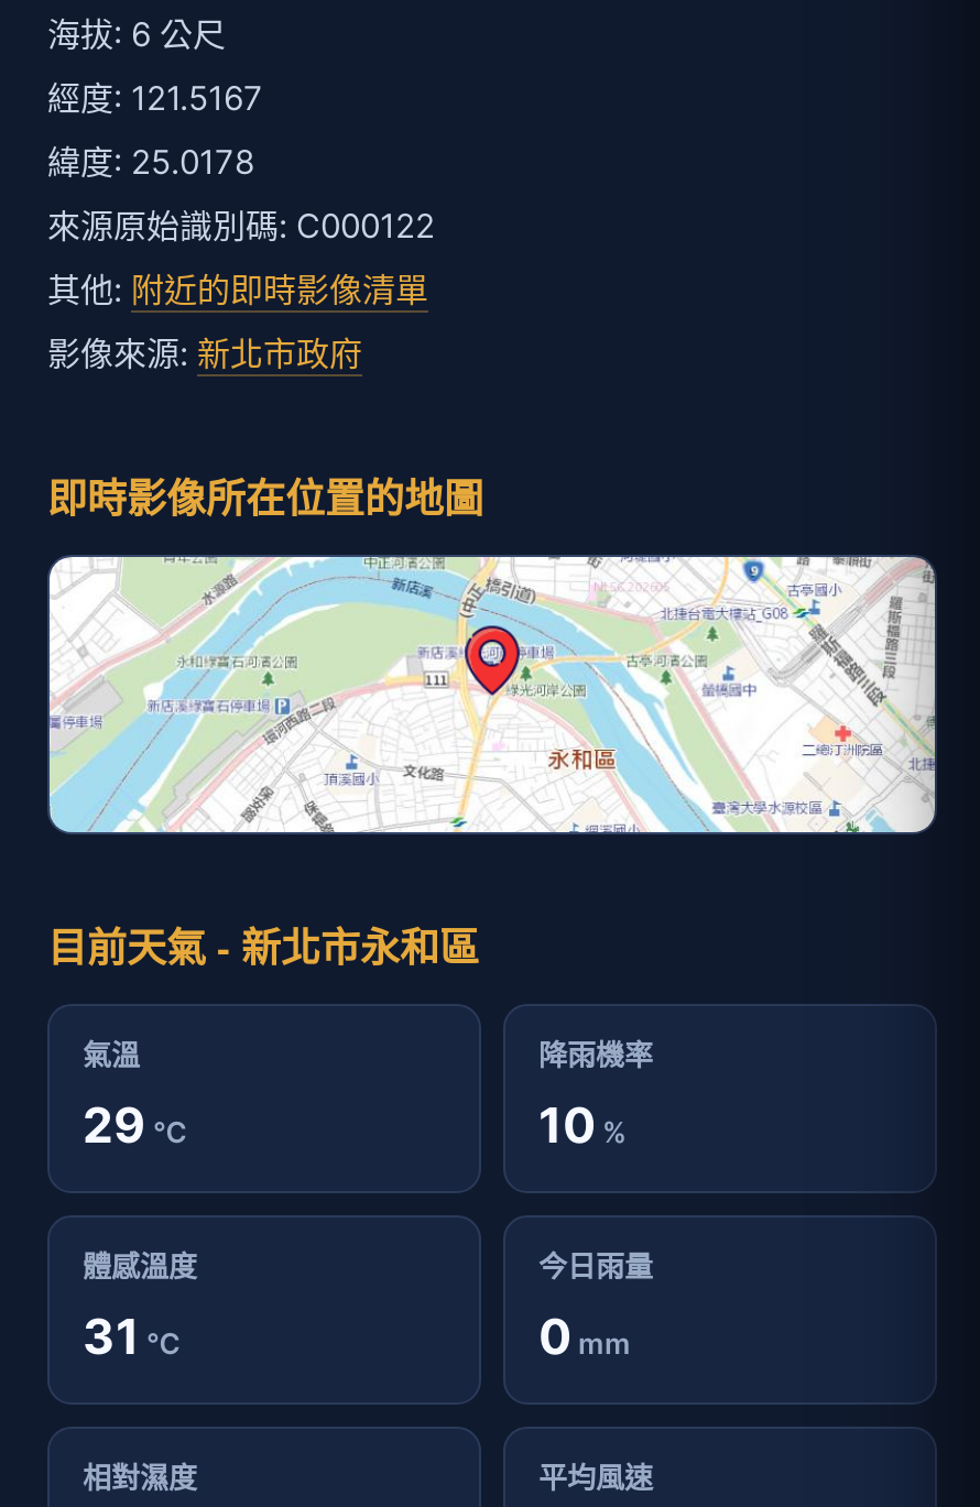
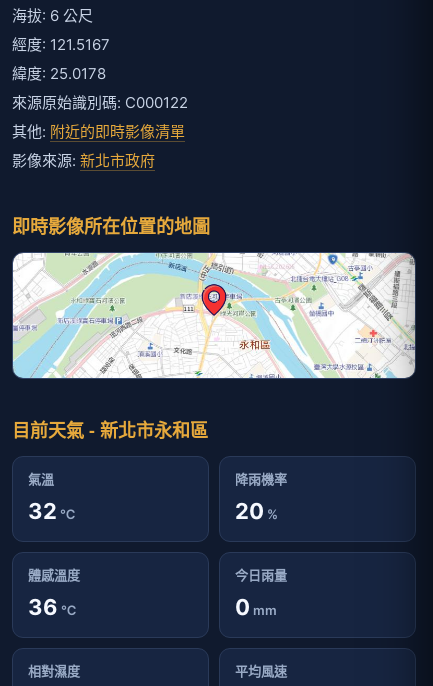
[83,1097,186,1154] 29 ℃ -> [28,498,75,524] 32 ℃
[538,1097,627,1154] 10% -> [235,498,278,524] 20%
[83,1308,179,1366] 31 ℃ -> [28,594,76,620] 36 ℃

